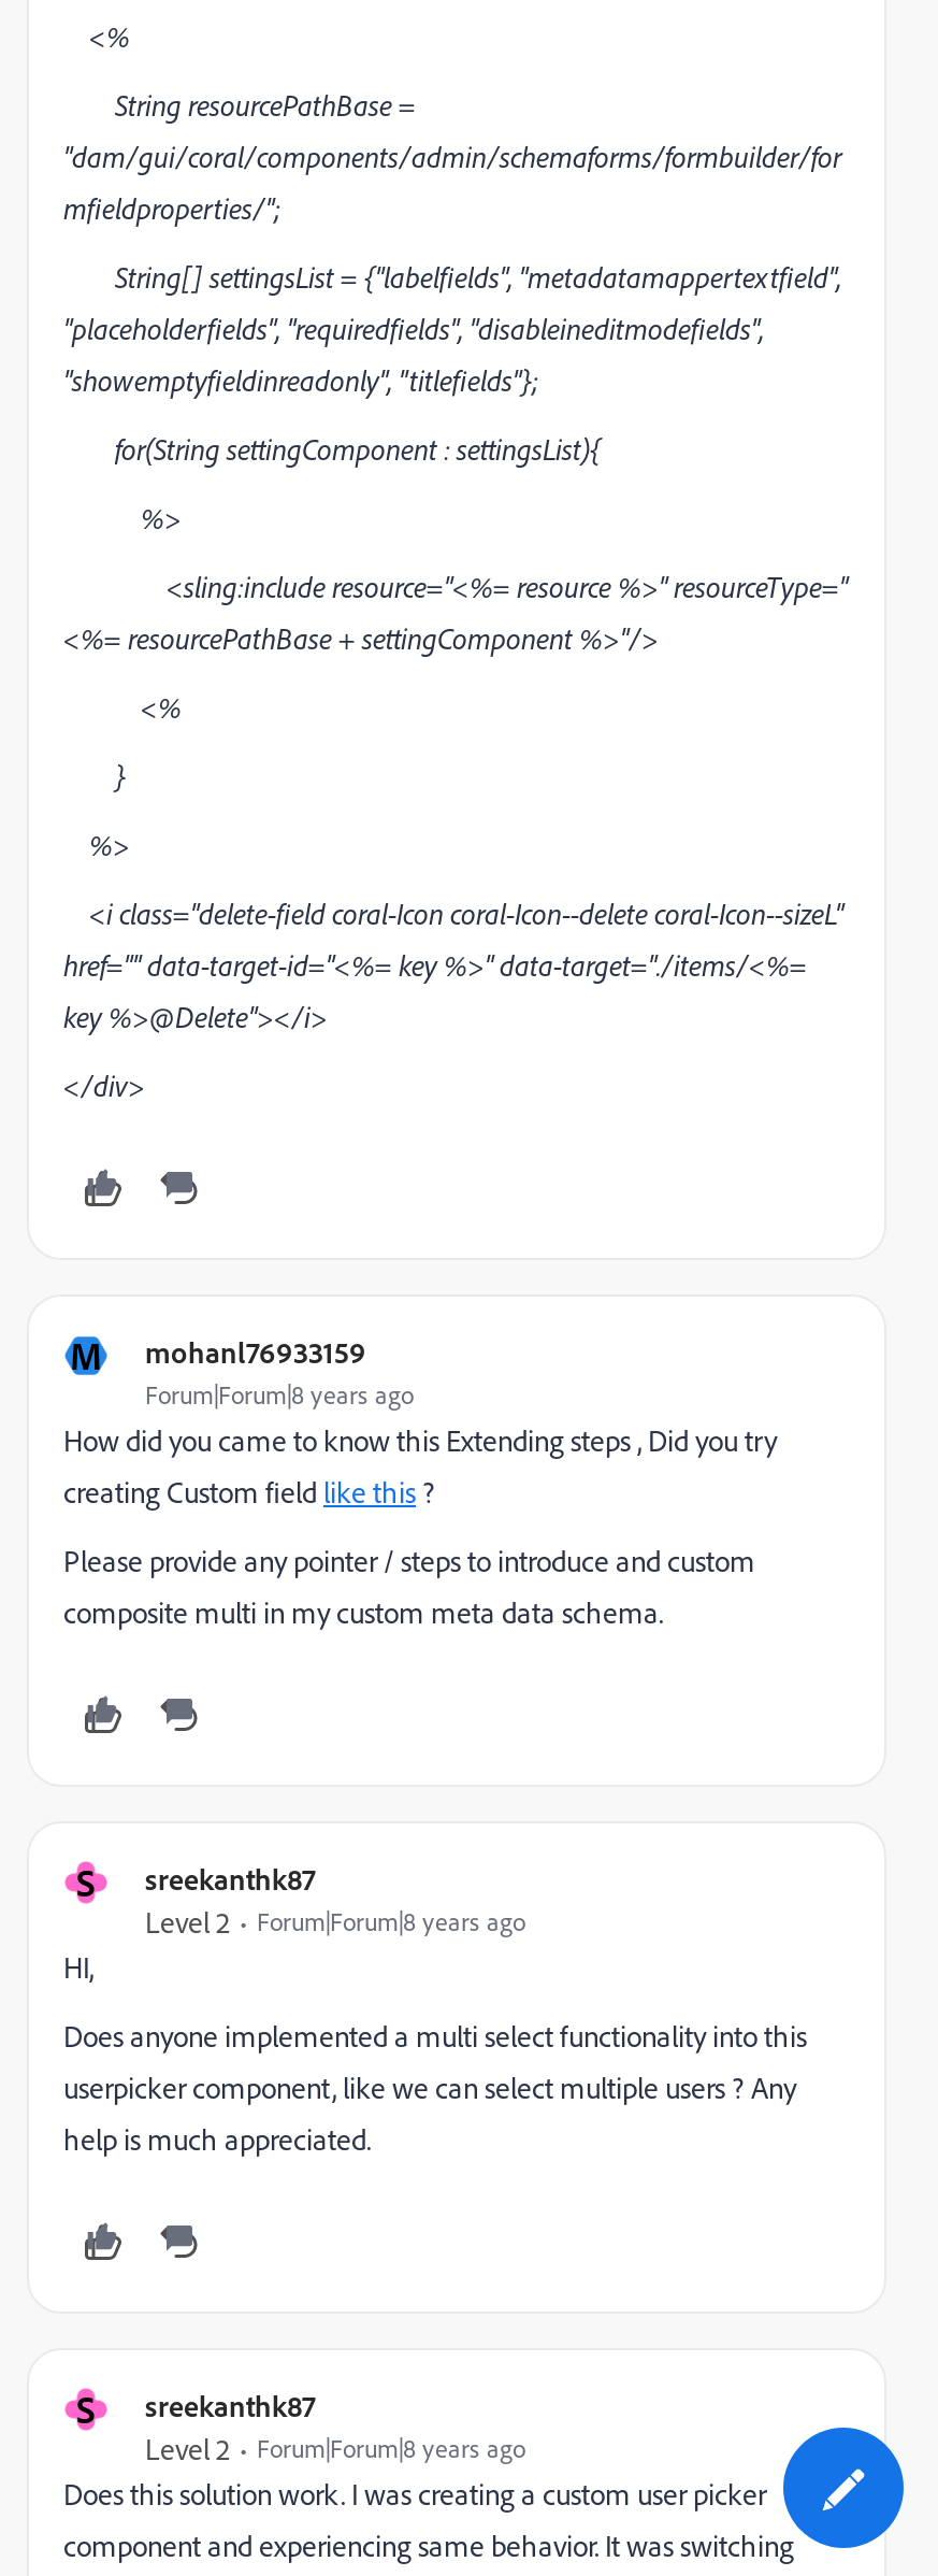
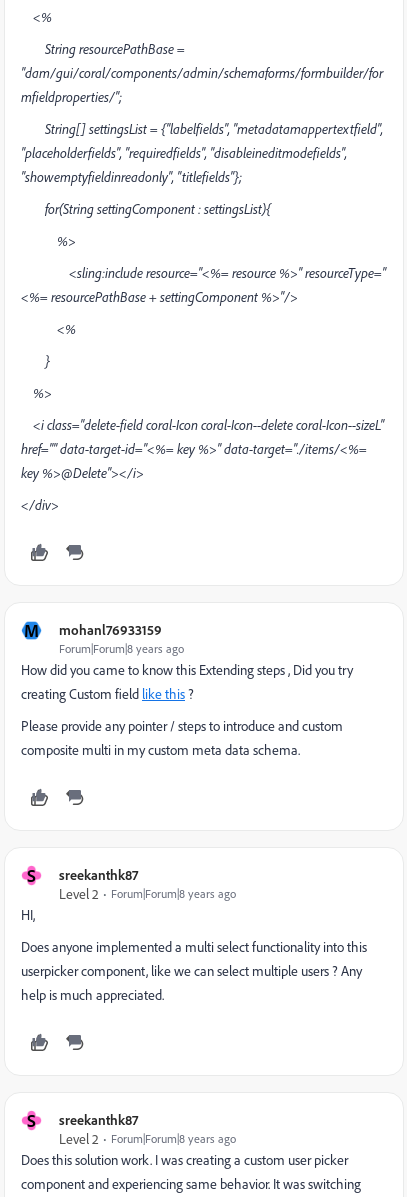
[781,2425,906,2550] [image] -> none

